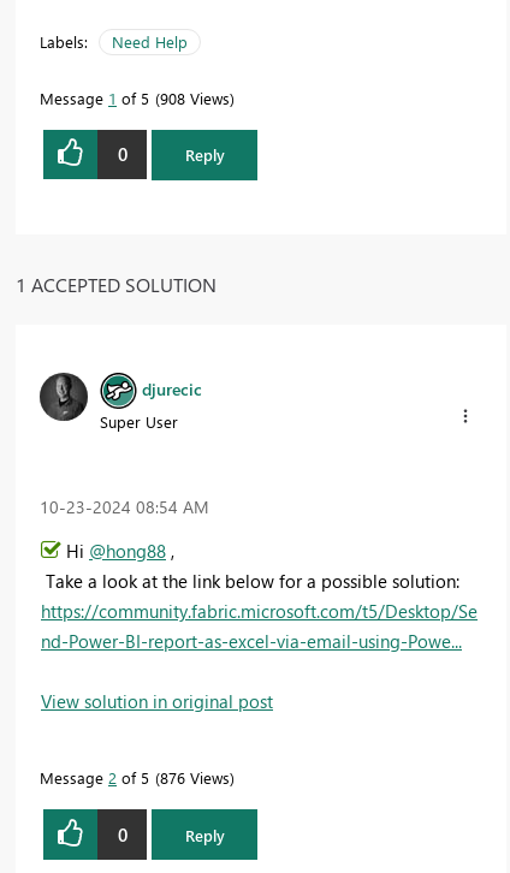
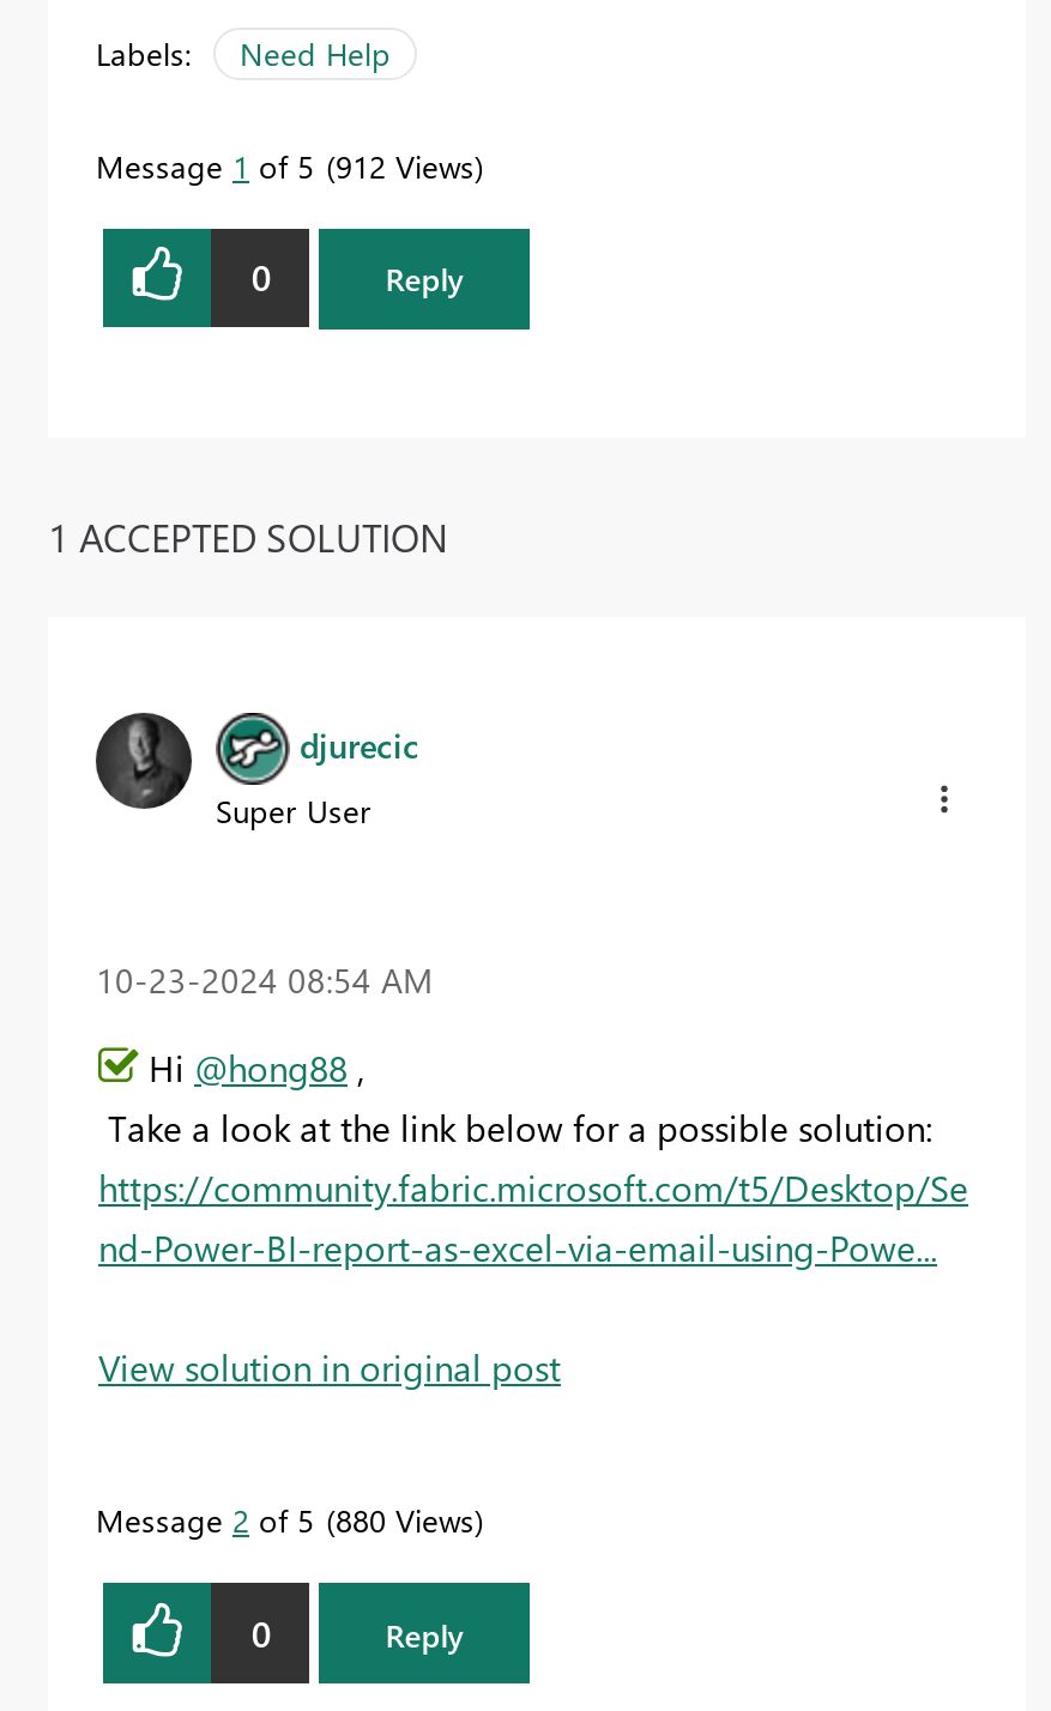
[40,87,230,108] Message 1 of 5 908 Views -> [96,144,475,185] Message 1 of 5 912 Views
[40,767,230,788] Message 2 of 5 876 Views -> [96,1499,475,1540] Message 2 of 5 880 Views

